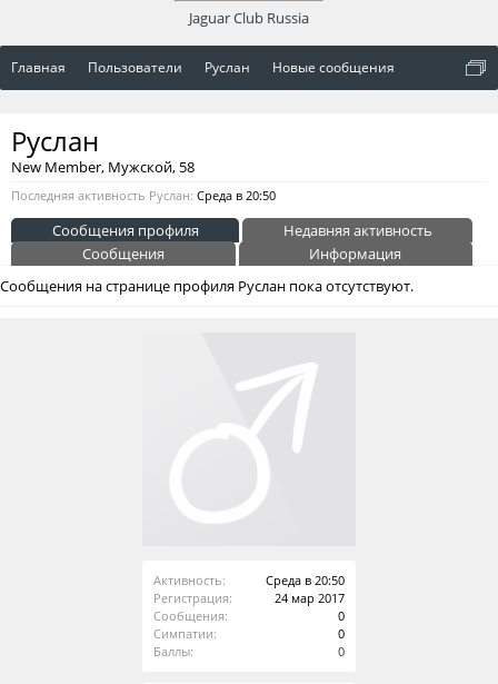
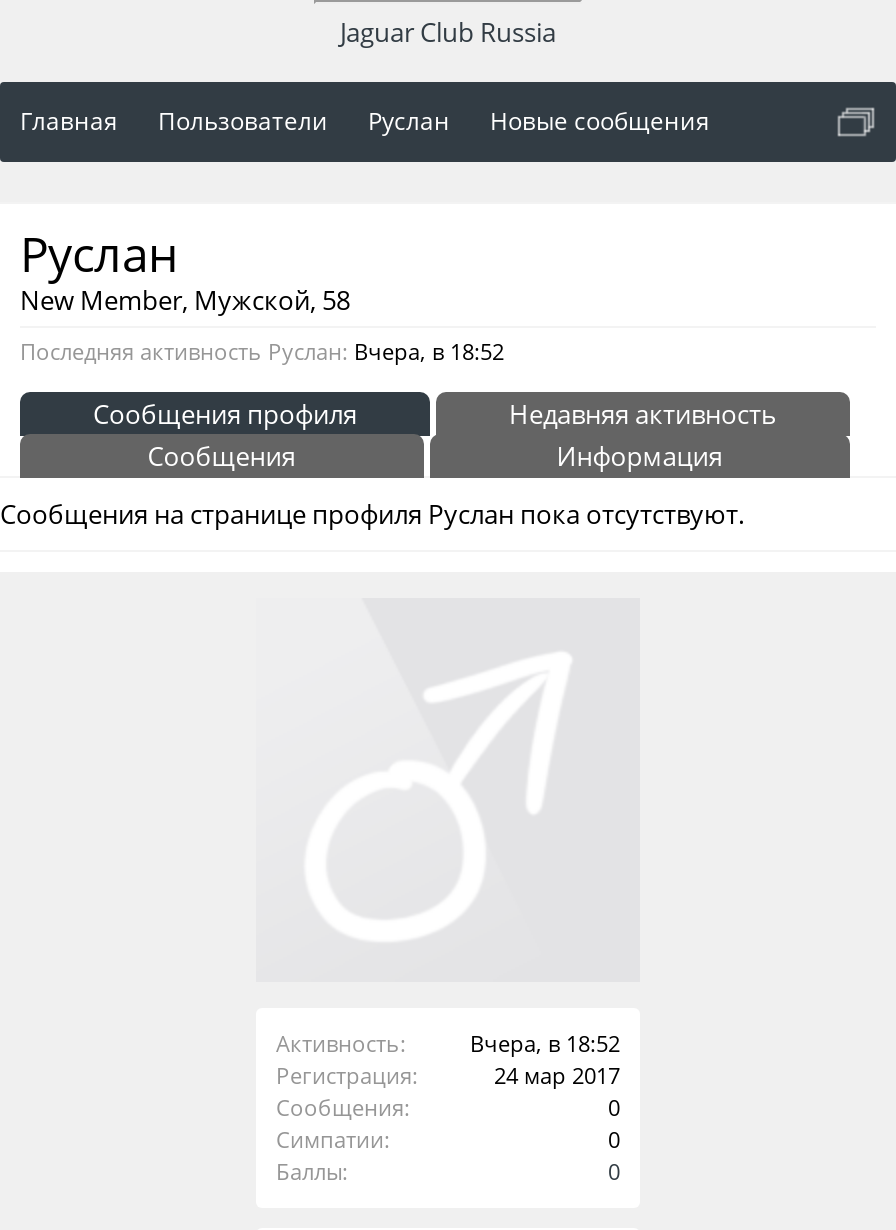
[11,187,276,204] Последняя активность Руслан: Среда в 20:50 -> [20,336,504,366] Последняя активность Руслан: Вчера, в 18:52
[266,572,345,588] Среда в 20:50 -> [470,1028,620,1058] Вчера, в 18:52

